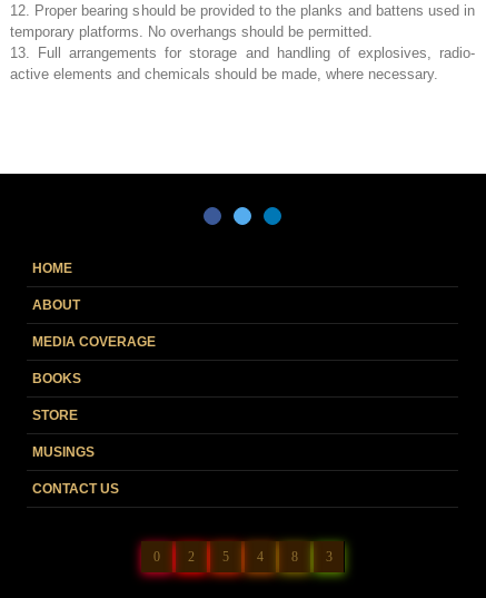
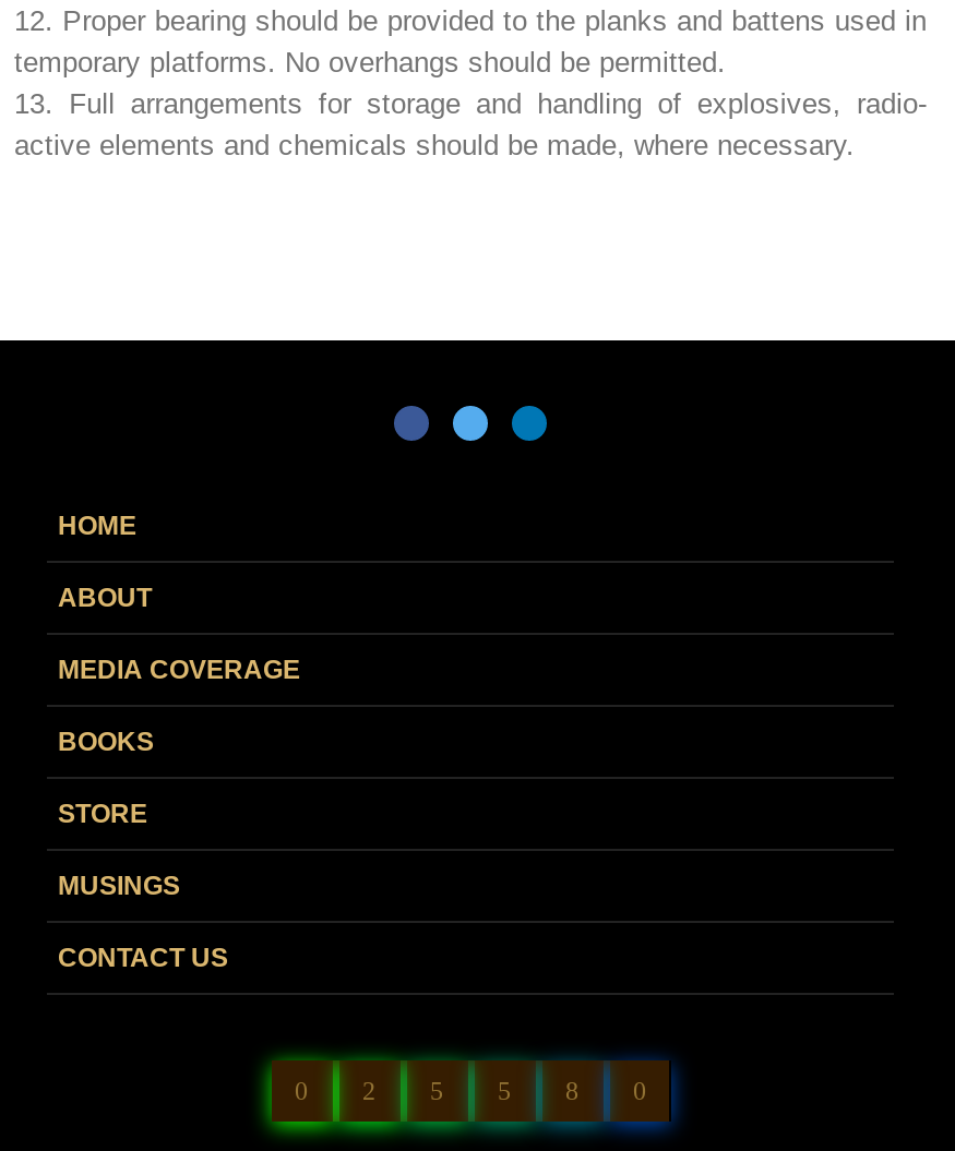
[256,549,263,565] 4 -> [498,1077,511,1107] 5
[325,549,332,565] 3 -> [633,1077,646,1107] 0

